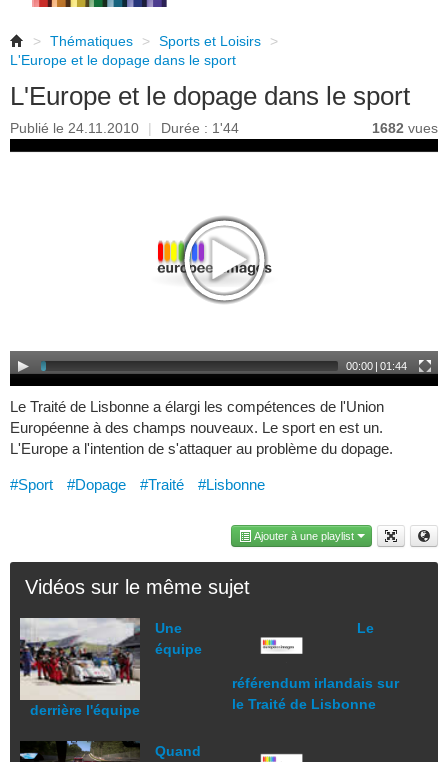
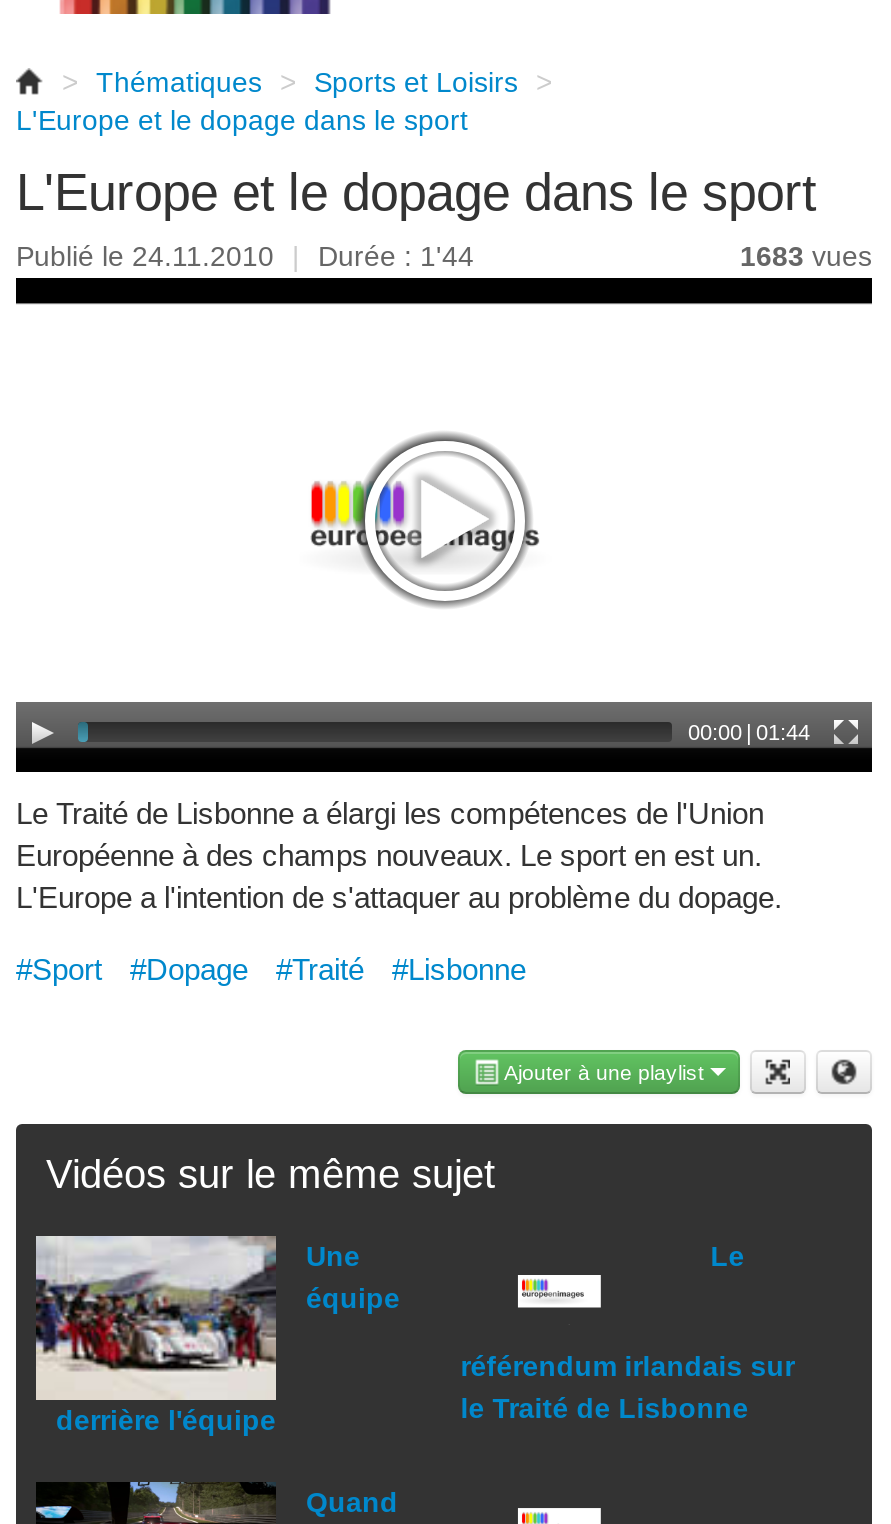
[372,120,438,136] 1682 vues -> [740,240,872,272] 1683 vues

